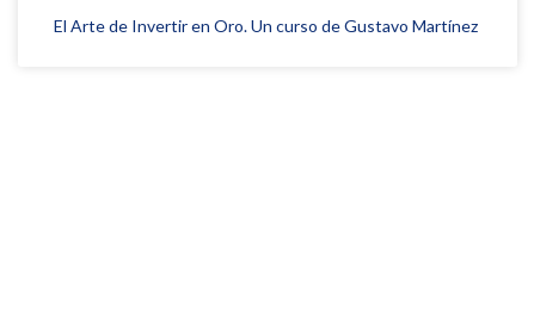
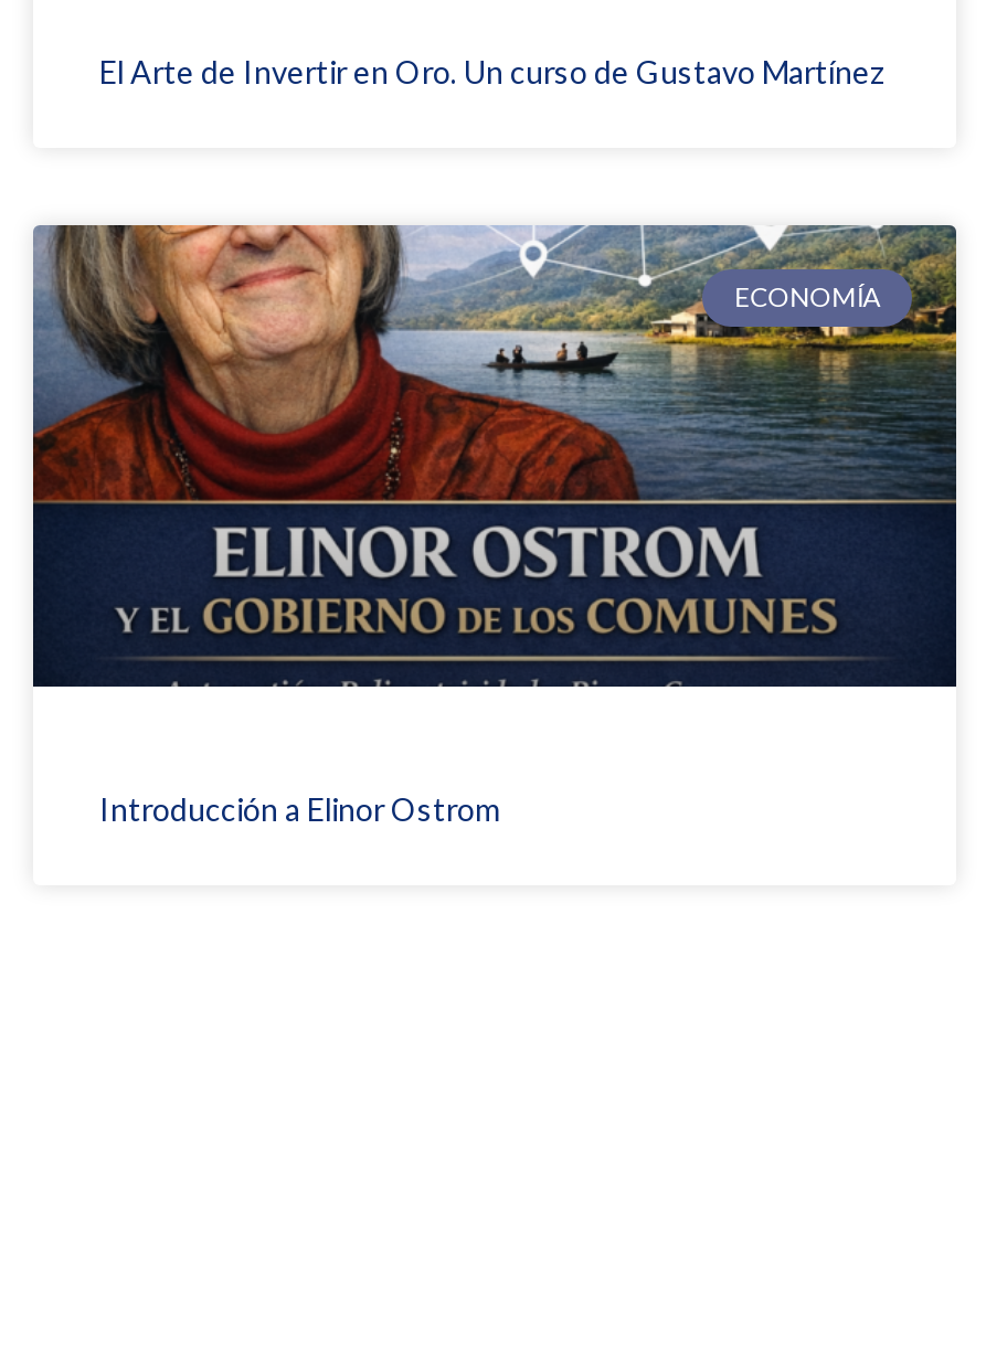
none -> [31,223,958,689] [image] | ECONOMÍA
none -> [99,790,499,828] Introducción a Elinor Ostrom

